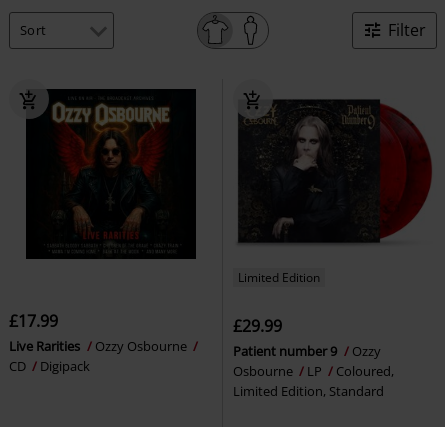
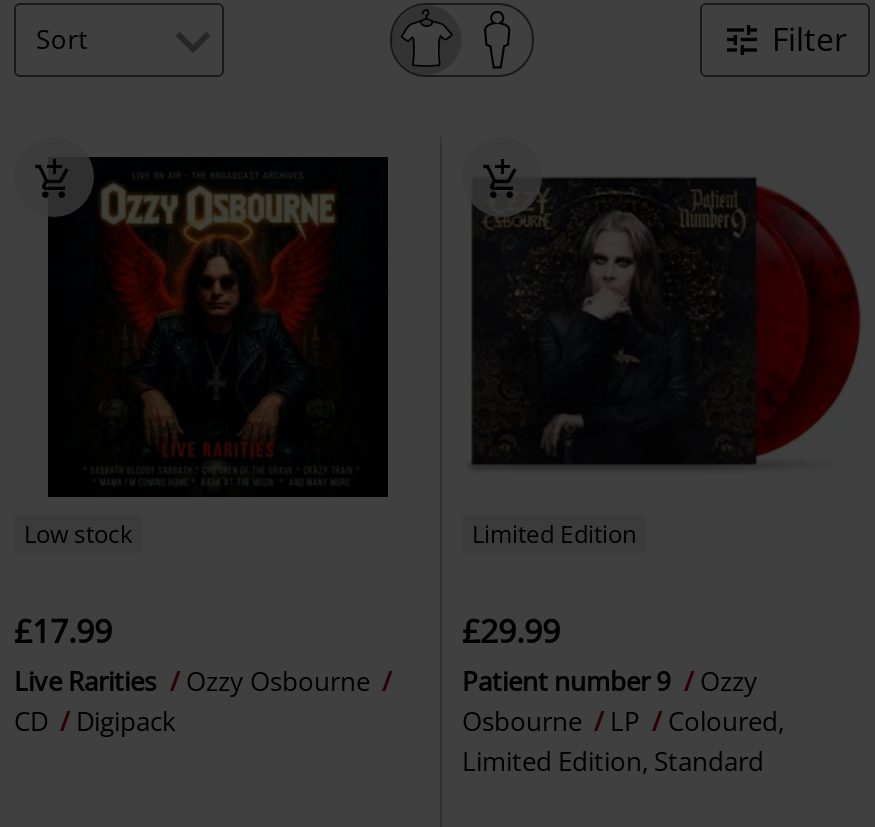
none -> [24,516,132,550] Low stock

